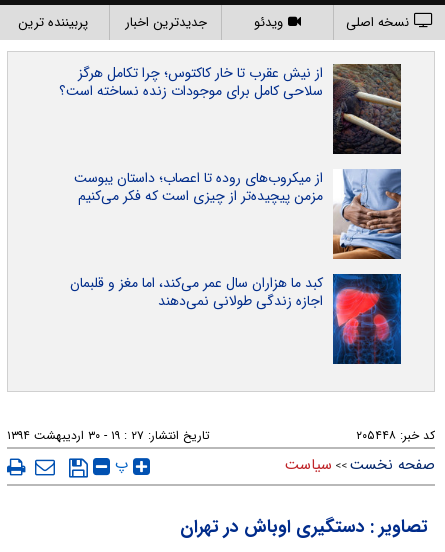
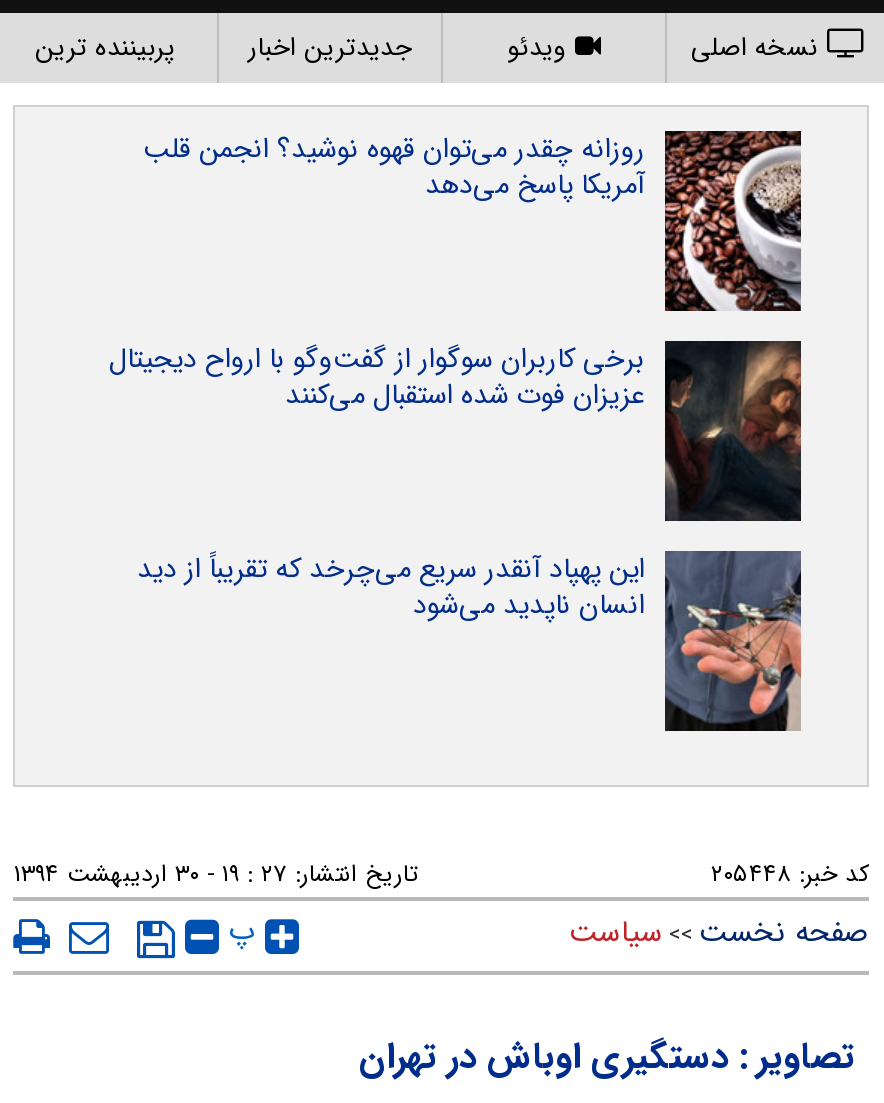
[59,62,401,155] [image] | از نیش عقرب تا خار کاکتوس؛ چرا تکامل هرگز | سلاحی کامل برای موجودات زنده نساخته است؟ -> [143,127,801,311] [image] | روزانه چقدر می‌توان قهوه نوشید؟ انجمن قلب | آمریکا پاسخ می‌دهد
[74,167,402,260] [image] | از میکروب‌های روده تا اعصاب؛ داستان یبوست | مزمن پیچیده‌تر از چیزی است که فکر می‌کنیم -> [109,337,803,523] [image] | برخی کاربران سوگوار از گفت‌وگو با ارواح دیجیتال | عزیزان فوت شده استقبال می‌کنند
[70,272,402,365] [image] | کبد ما هزاران سال عمر می‌کند، اما مغز و قلبمان | اجازه زندگی طولانی نمی‌دهند -> [137,547,803,731] [image] | این پهپاد آنقدر سریع می‌چرخد که تقریباً از دید | انسان ناپدید می‌شود

